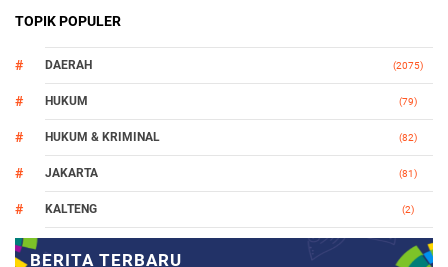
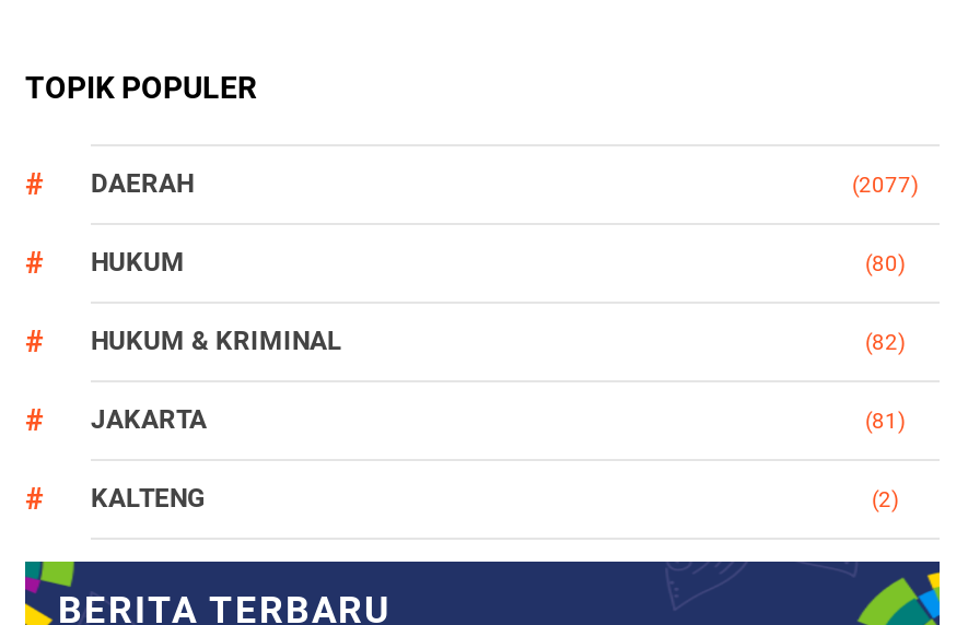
[393,60,423,71] (2075) -> [852,172,918,196] (2077)
[399,96,417,107] (79) -> [865,251,905,275] (80)

